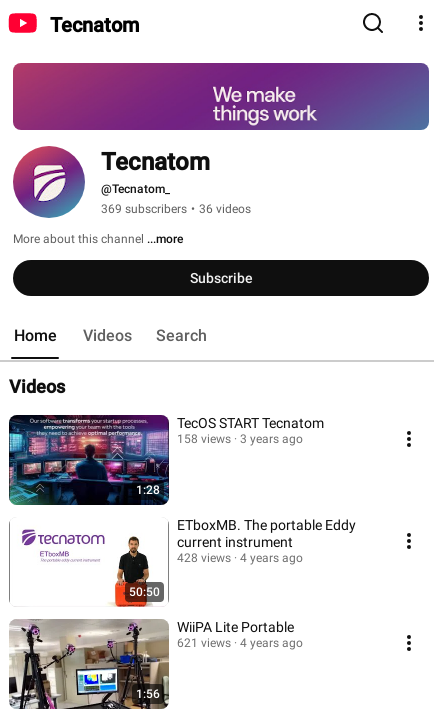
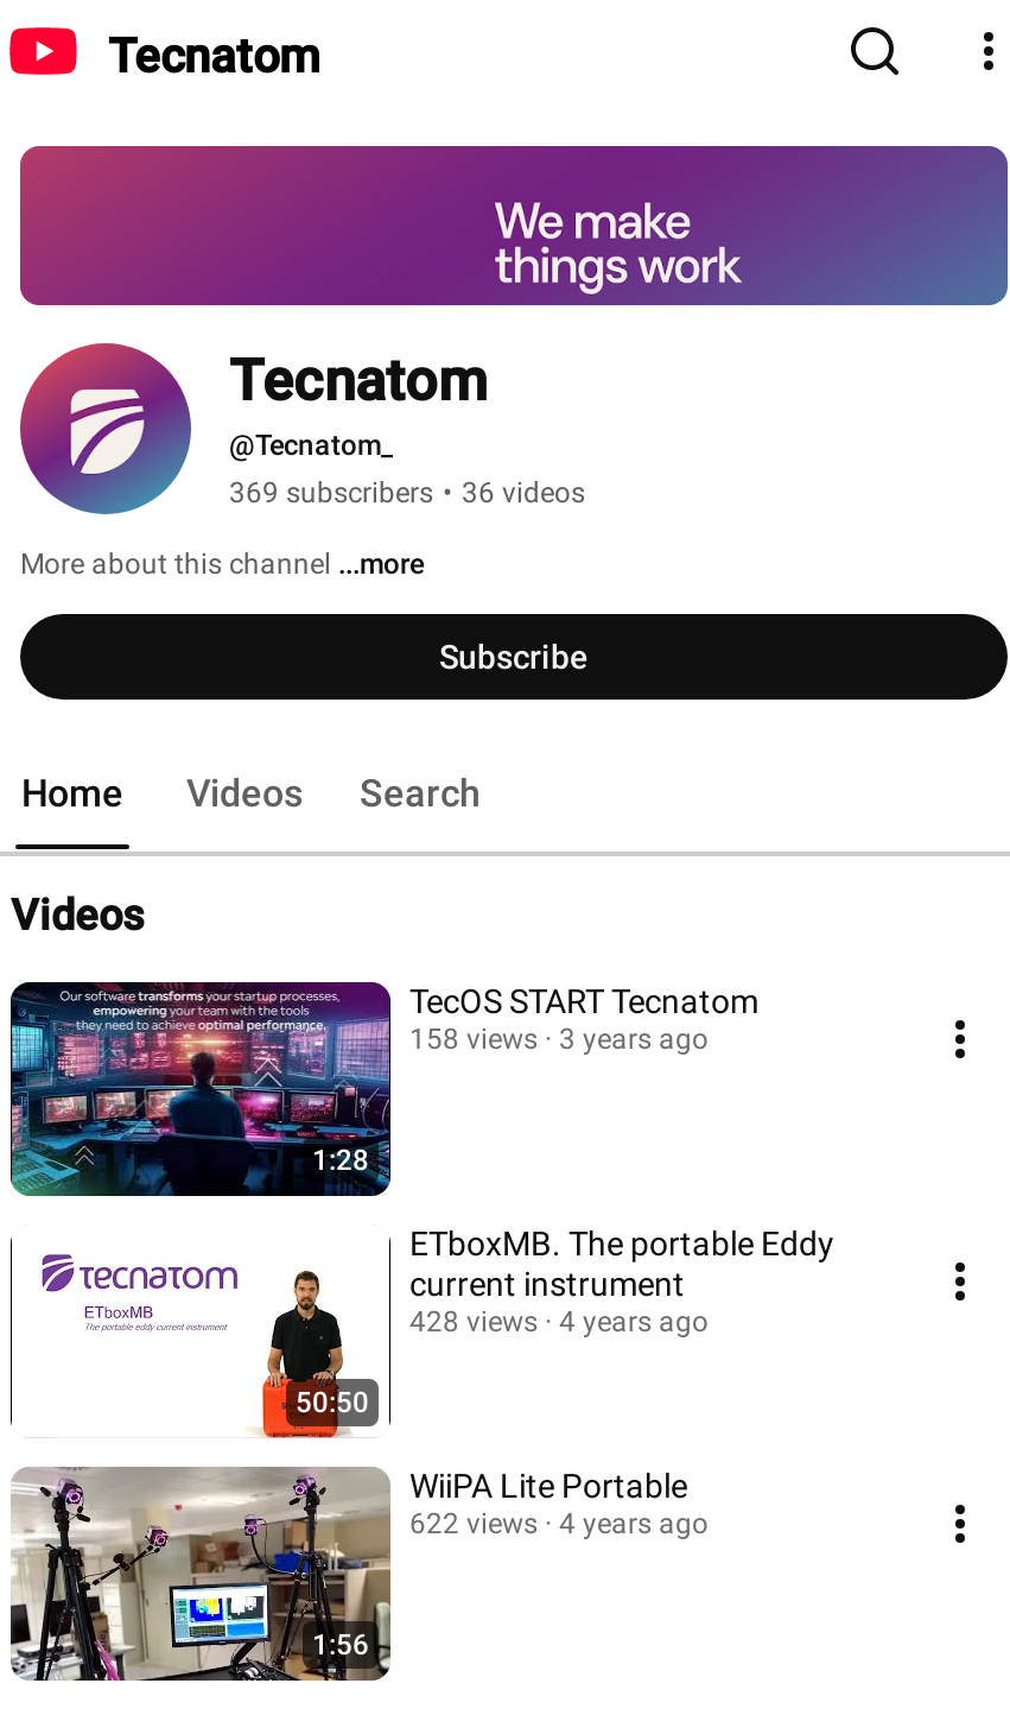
[177,636,303,650] 621 views 4 years ago -> [409,1507,709,1540] 622 views 4 years ago

